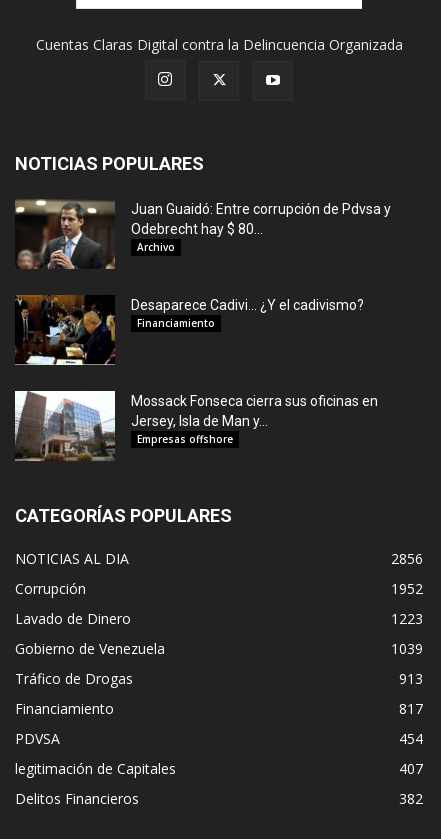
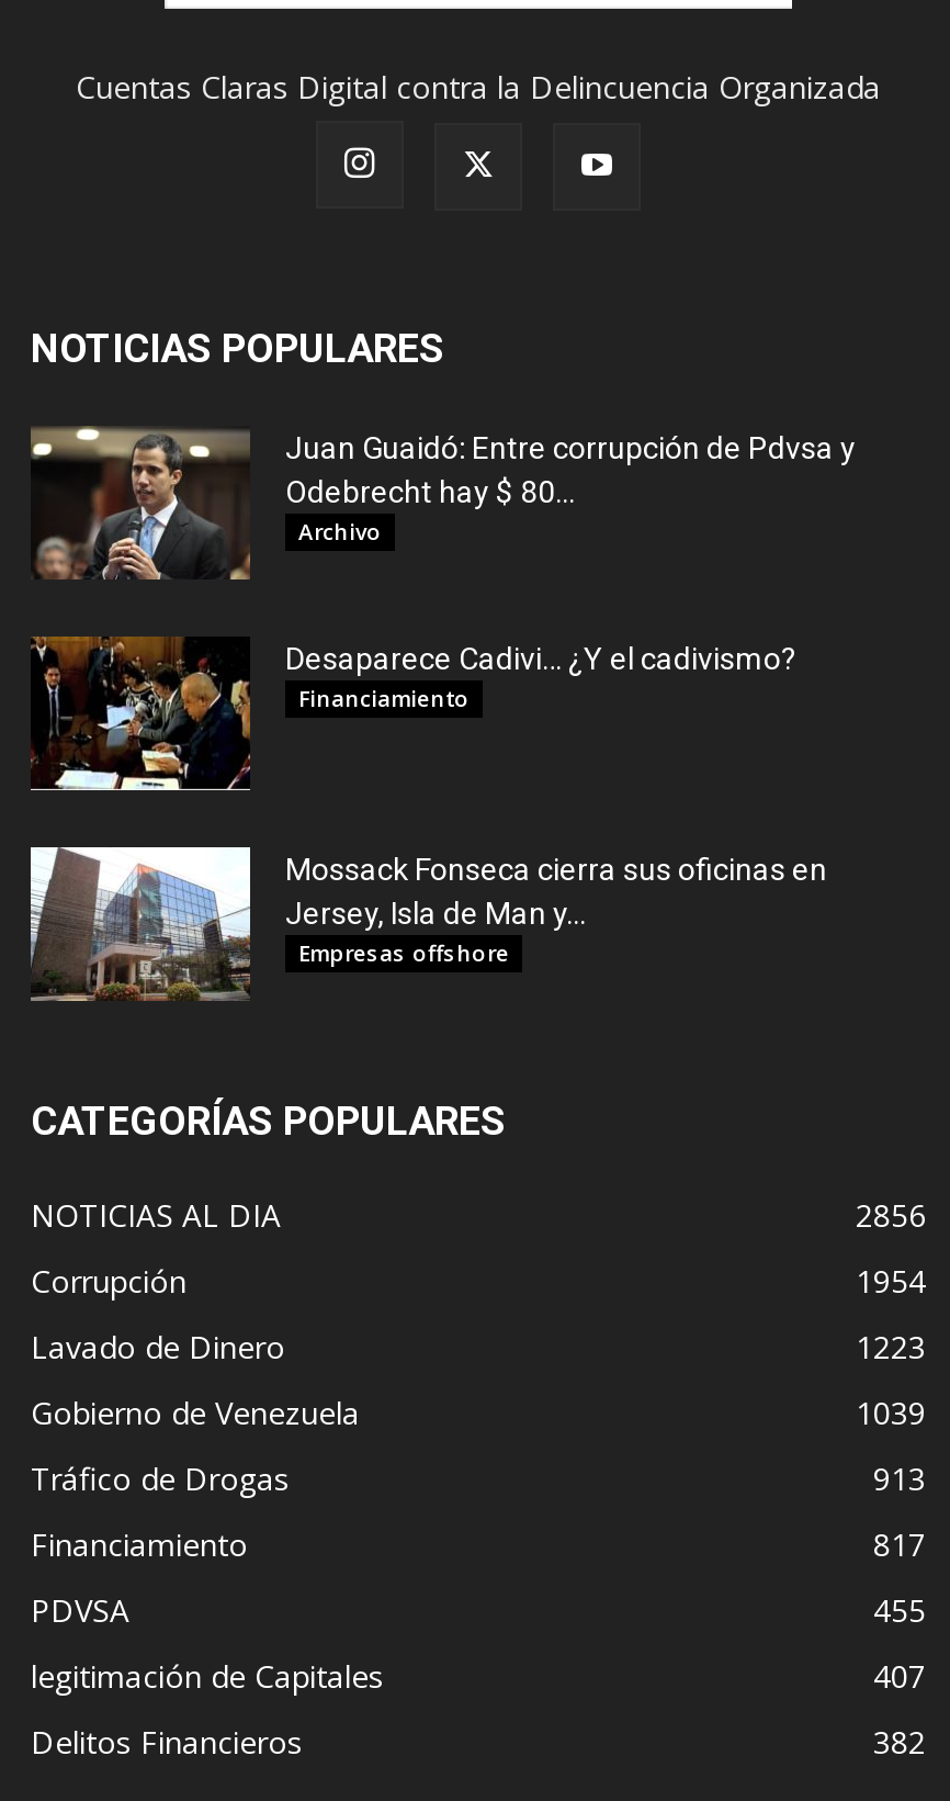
[391,579,423,598] 1952 -> [856,1260,926,1302] 1954
[399,729,423,748] 454 -> [873,1589,926,1631] 455

